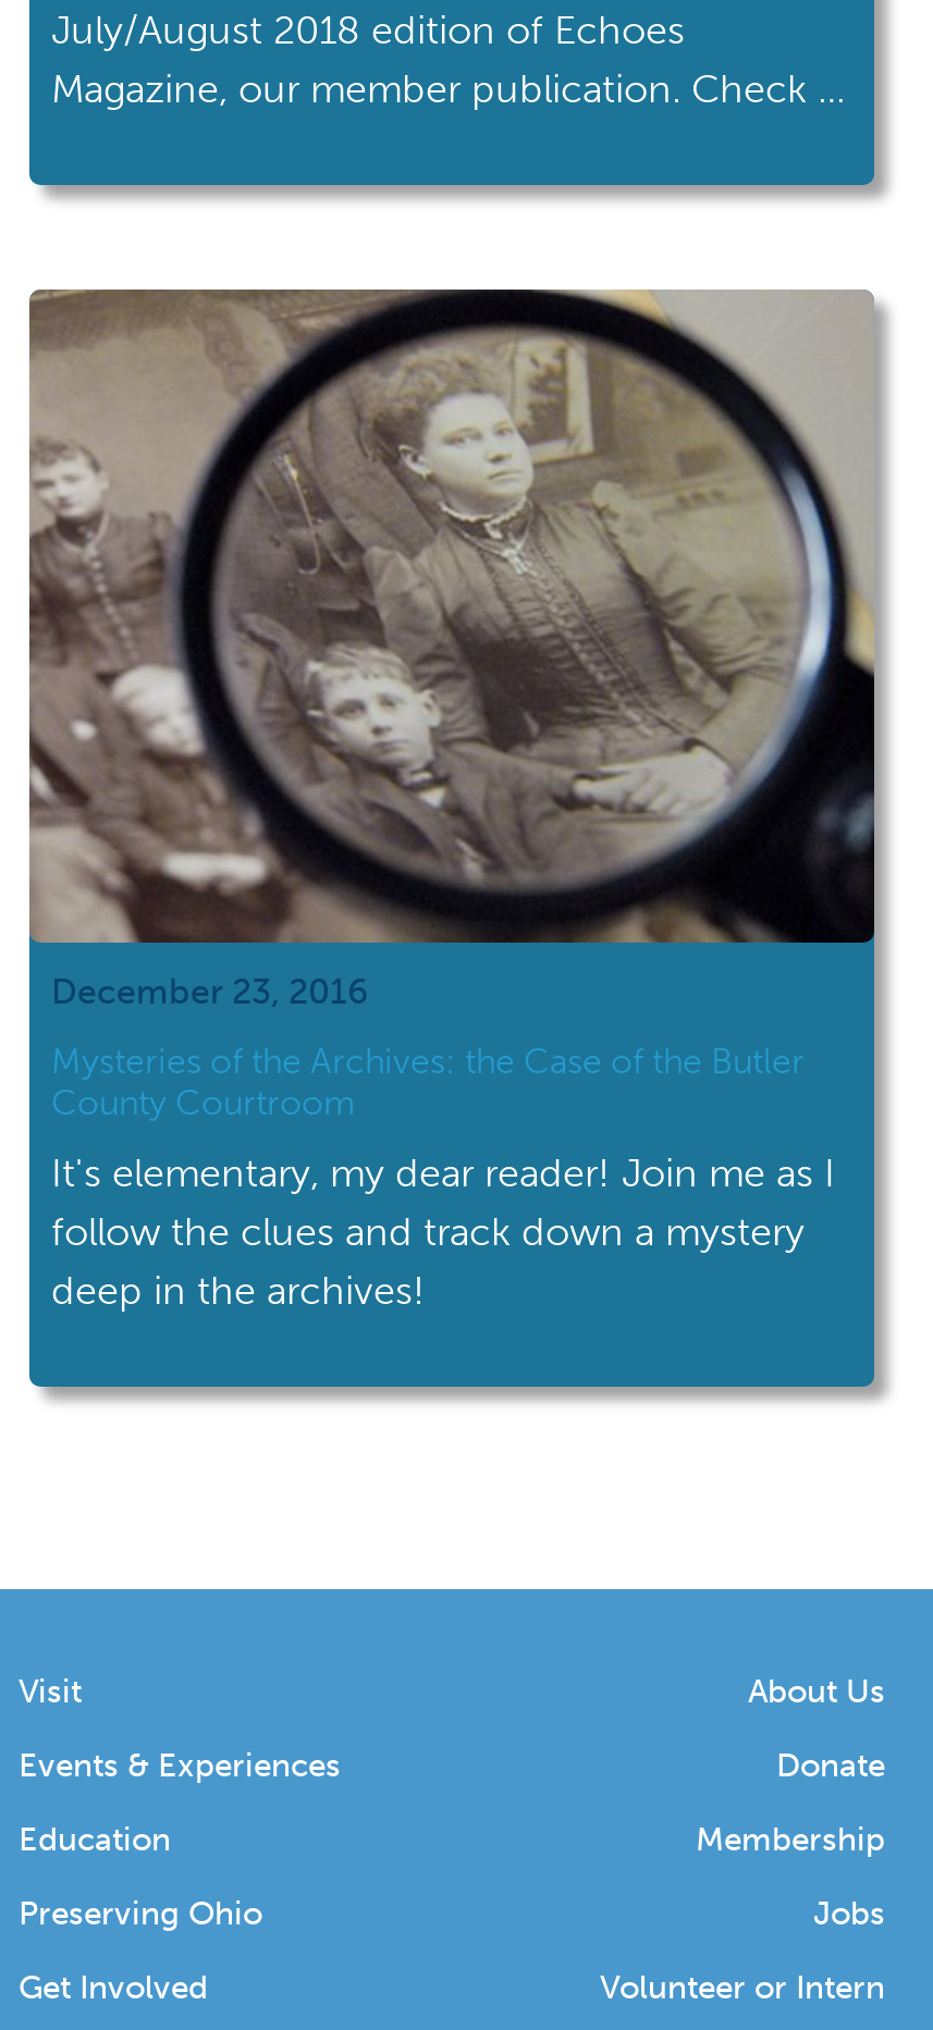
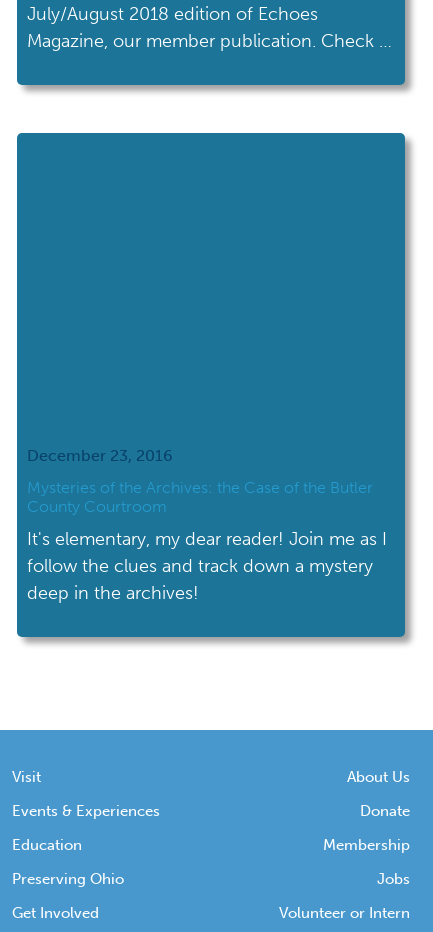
[27,287,876,945] [image] -> none

